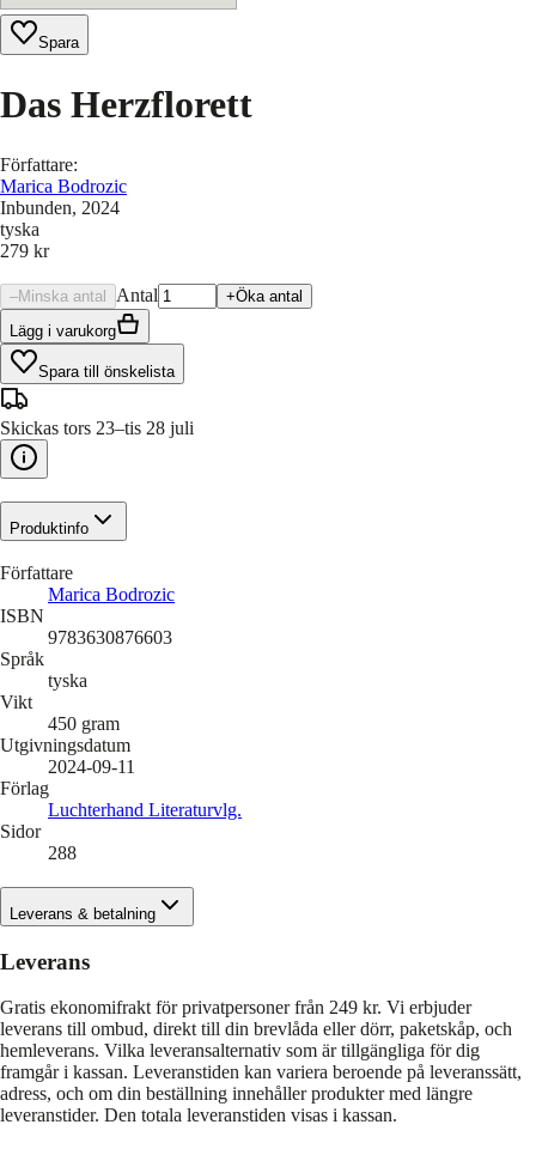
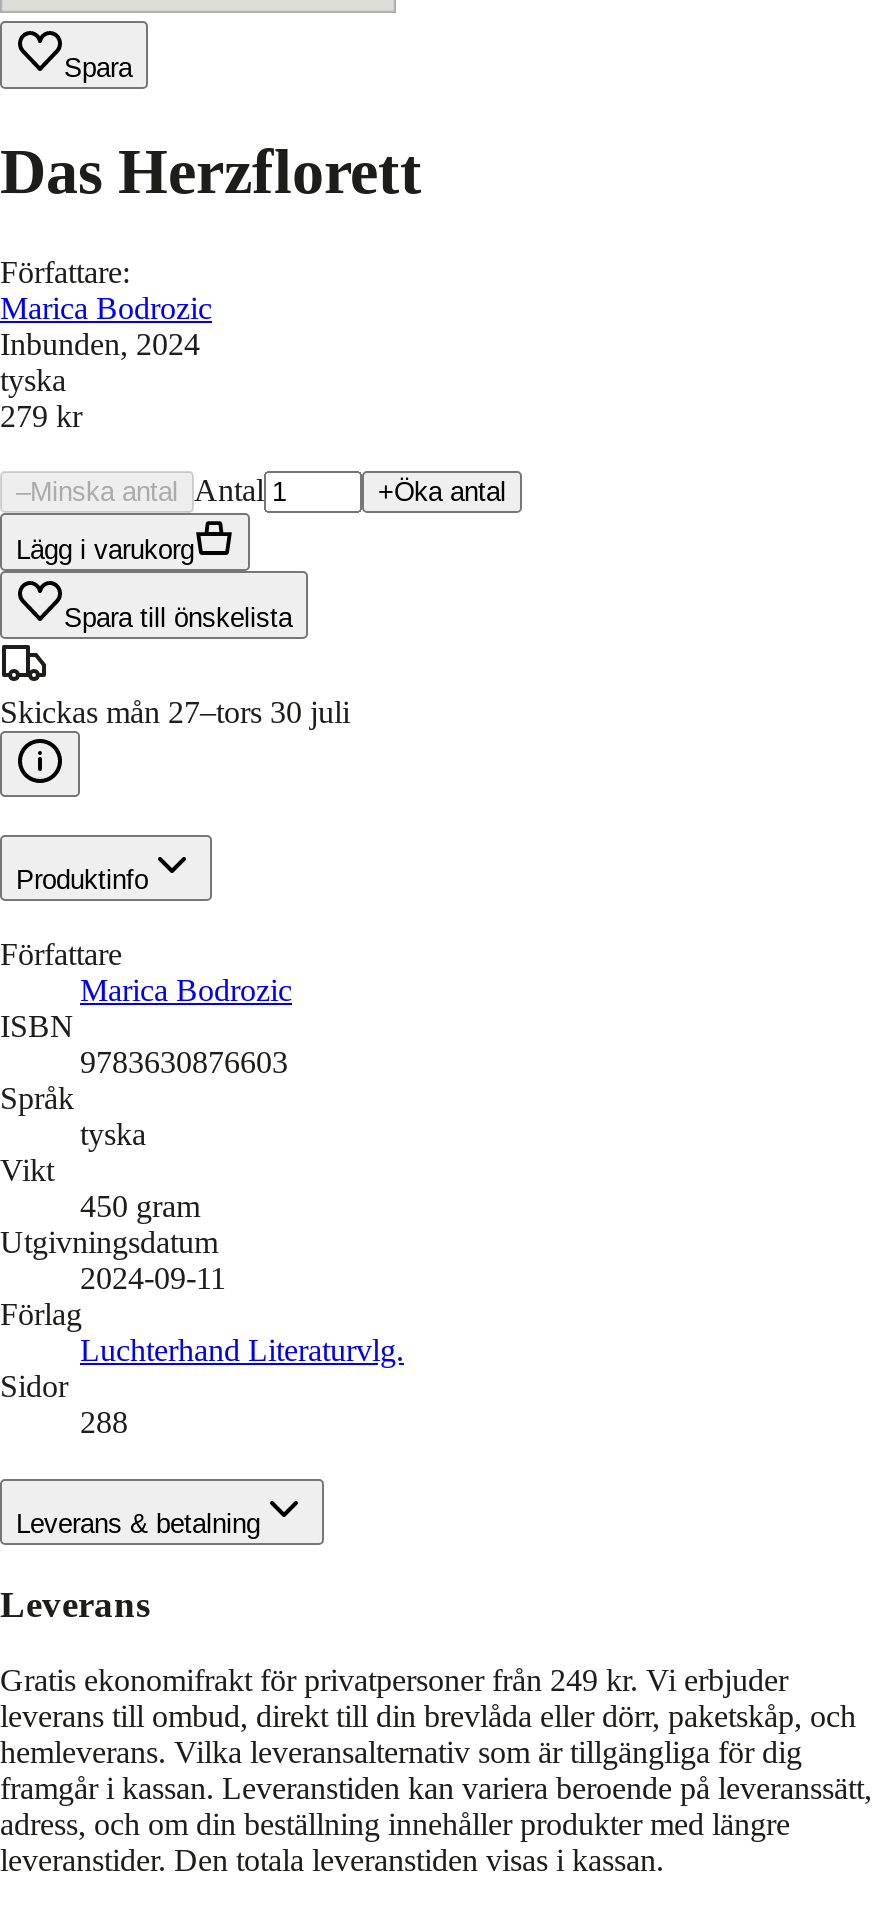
[0,418,194,438] Skickas tors 23–tis 28 juli -> [0,695,350,729] Skickas mån 27–tors 30 juli

